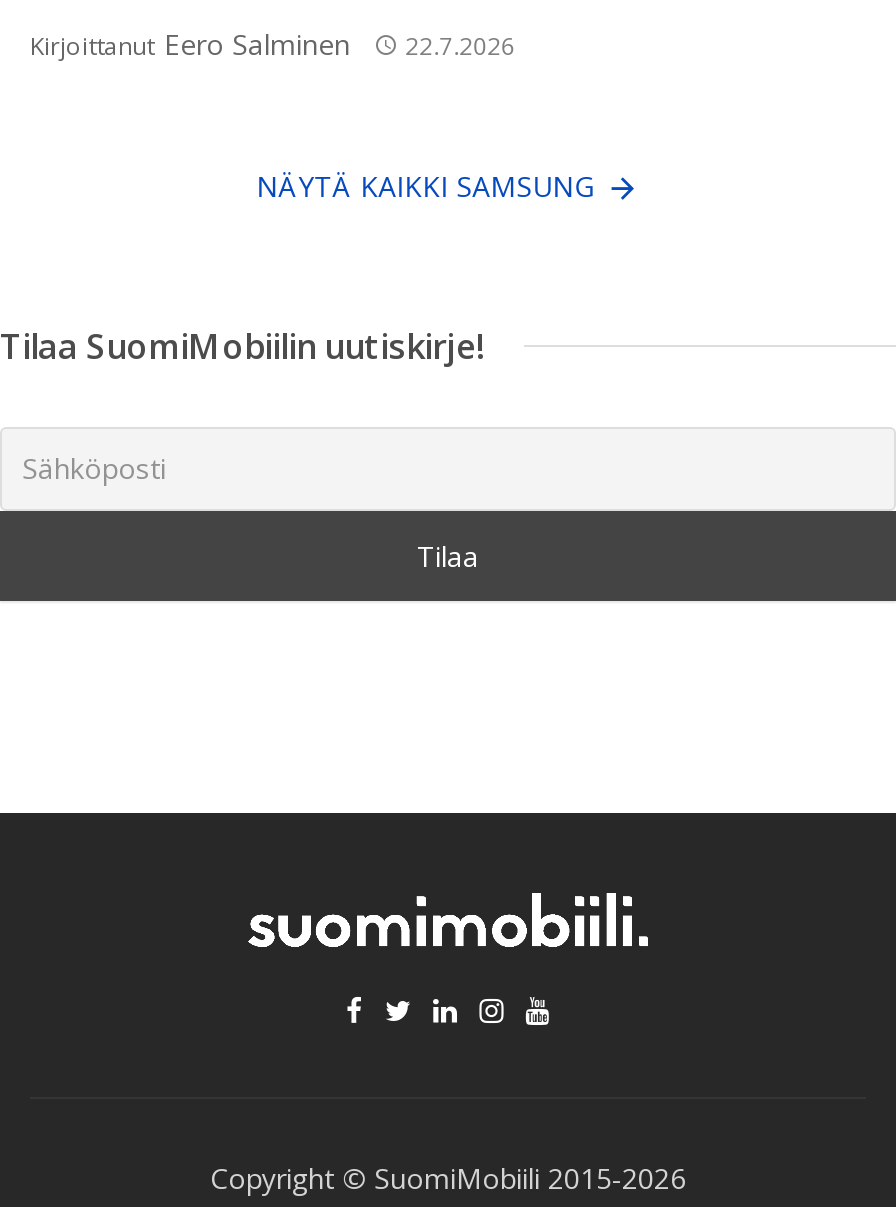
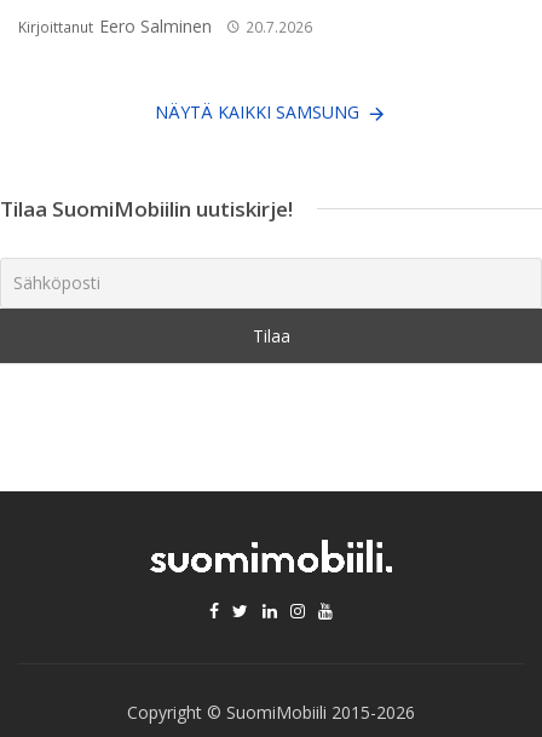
[30,24,515,62] Kirjoittanut Eero Salminen 22.7.2026 -> [18,14,312,37] Kirjoittanut Eero Salminen 20.7.2026

